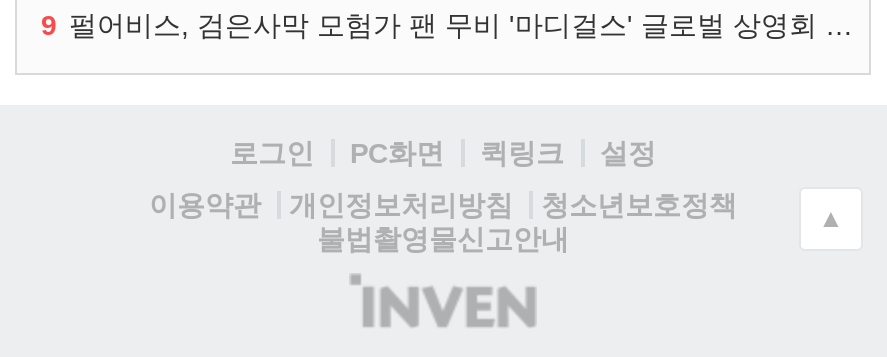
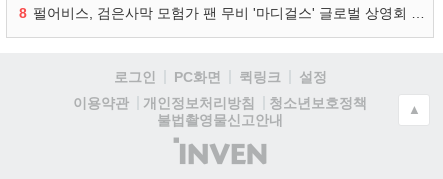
[41,10,57,42] 9 -> [19,5,27,21] 8

